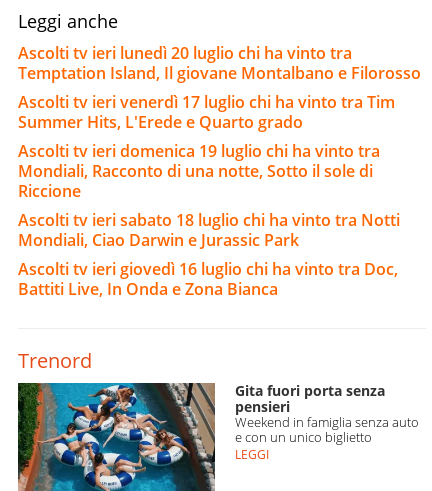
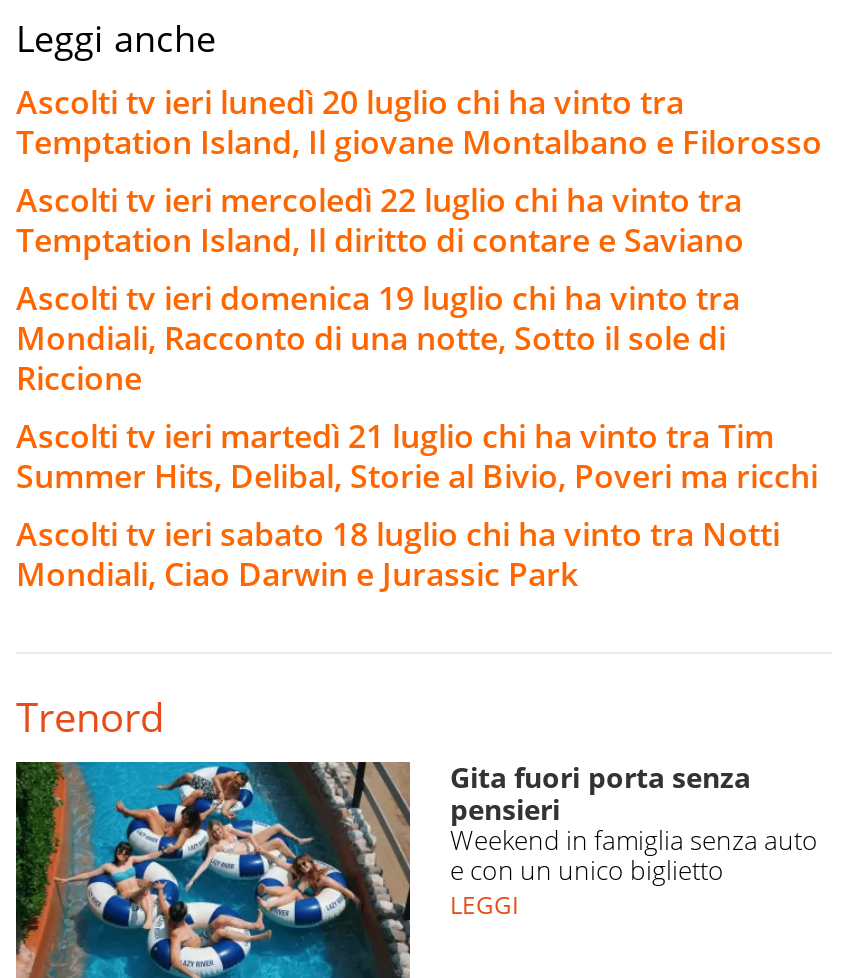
[18,91,395,133] Ascolti tv ieri venerdì 17 luglio chi ha vinto tra Tim | Summer Hits, L'Erede e Quarto grado -> [16,179,744,263] Ascolti tv ieri mercoledì 22 luglio chi ha vinto tra | Temptation Island, Il diritto di contare e Saviano
none -> [16,415,818,499] Ascolti tv ieri martedì 21 luglio chi ha vinto tra Tim | Summer Hits, Delibal, Storie al Bivio, Poveri ma ricchi
moved [18,209,400,251] -> [16,513,780,597]: Ascolti tv ieri sabato 18 luglio chi ha vinto tra Notti | Mondiali, Ciao Darwin e Jurassic Park
[18,258,398,300] Ascolti tv ieri giovedì 16 luglio chi ha vinto tra Doc, | Battiti Live, In Onda e Zona Bianca -> none

